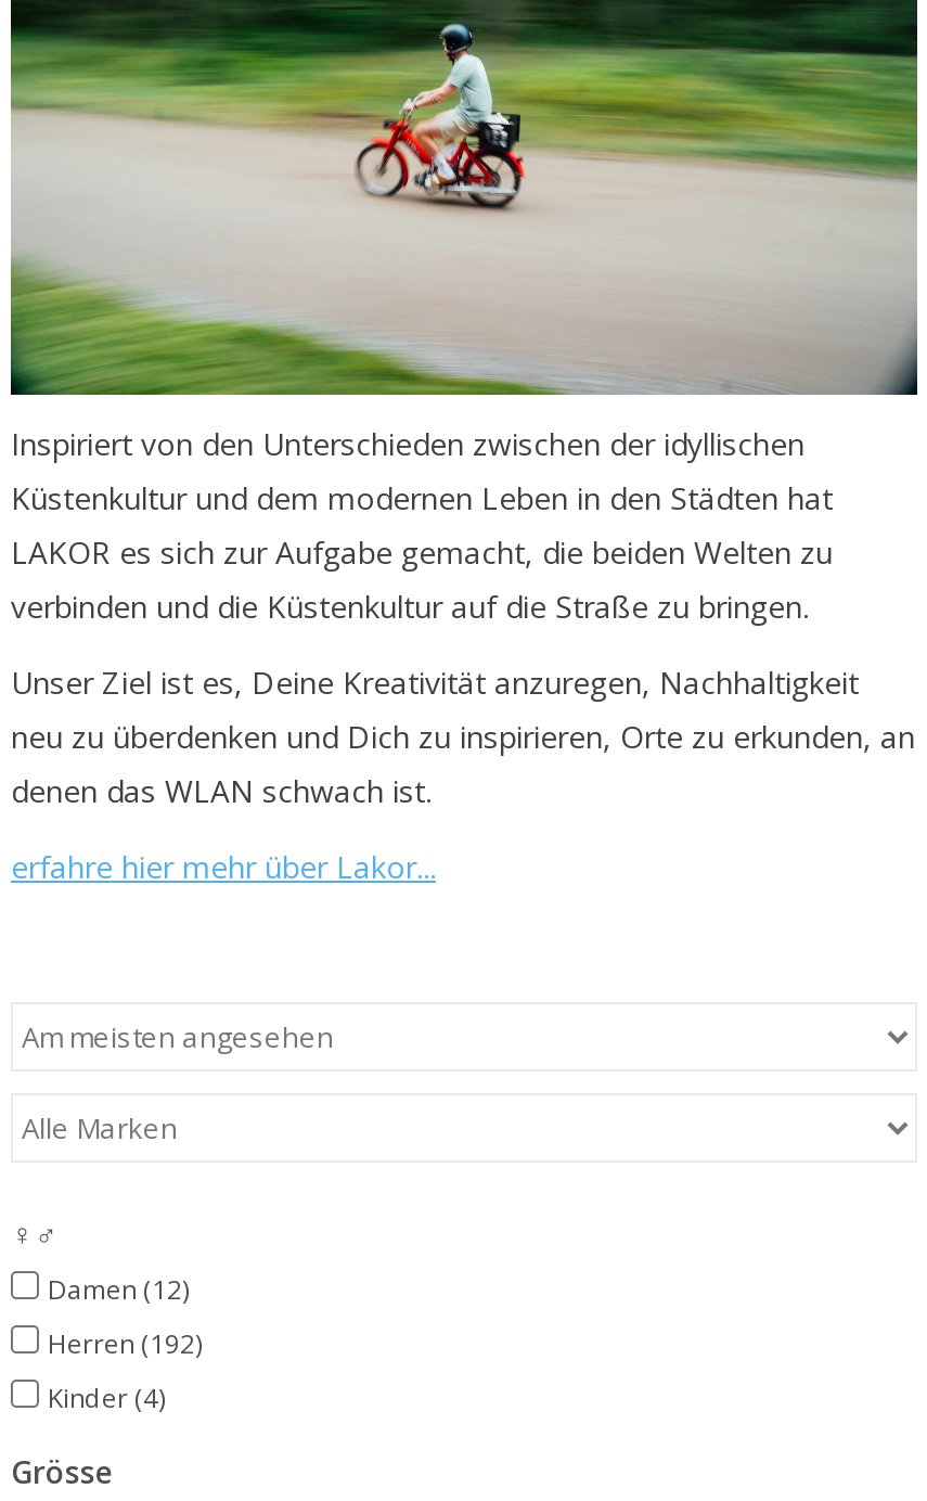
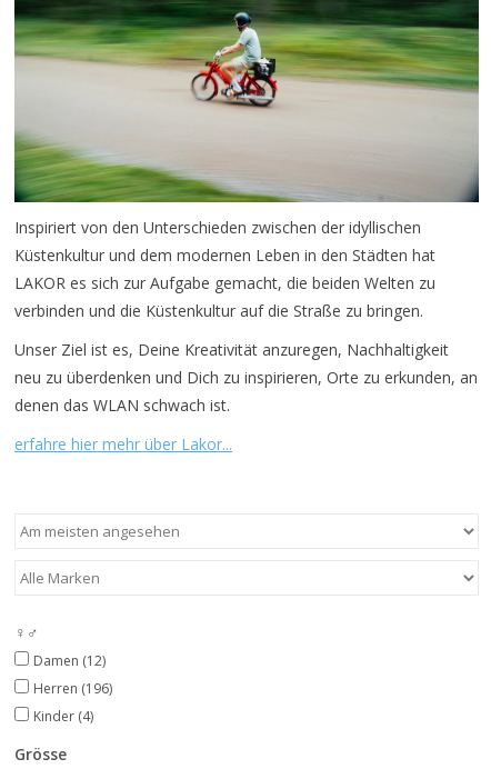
[48,1326,202,1363] Herren (192) -> [33,679,112,698] Herren (196)

